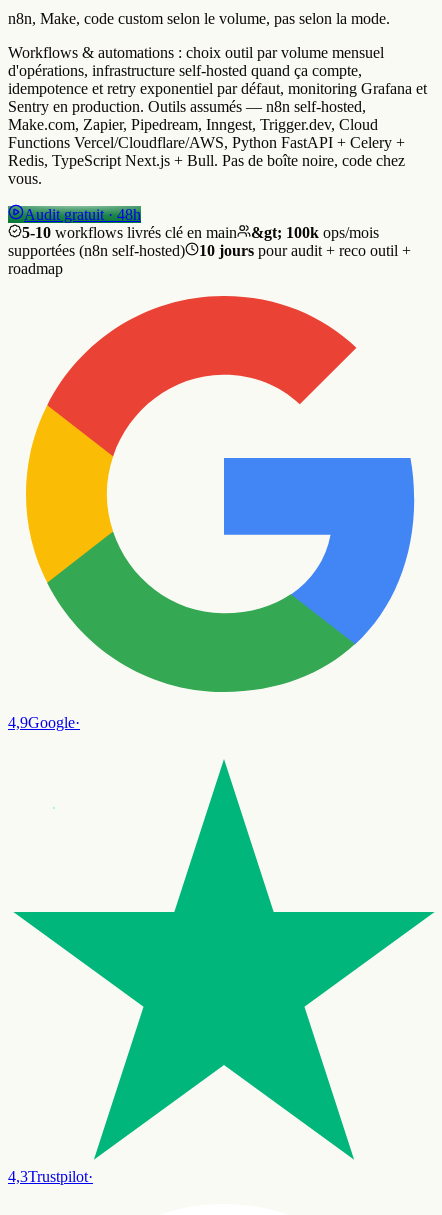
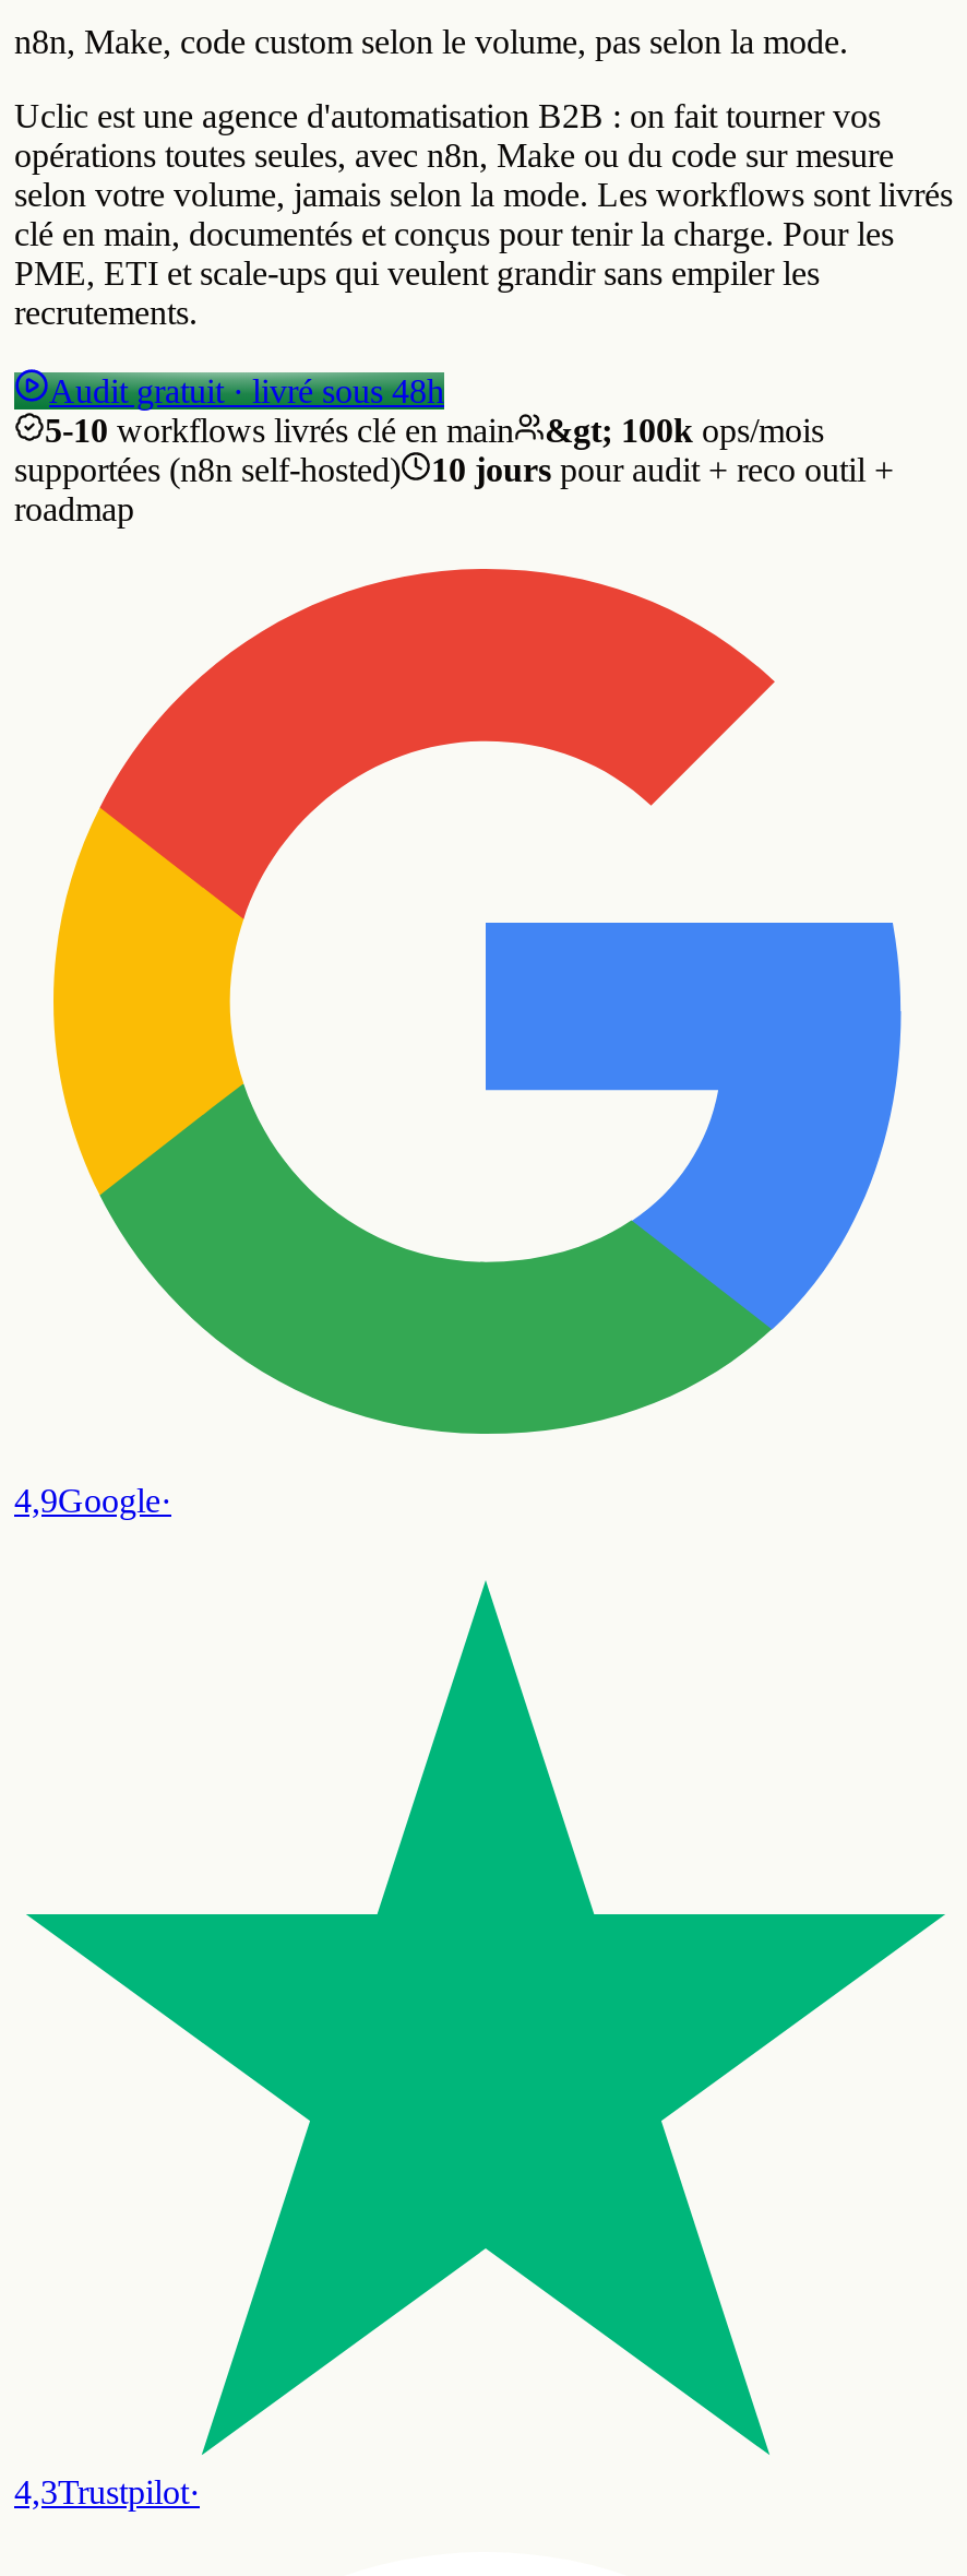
[8,44,427,187] Workflows & automations : choix outil par volume mensuel | d'opérations, infrastructure self-hosted quand ça compte, | idempotence et retry exponentiel par défaut, monitoring Grafana et | Sentry en production. Outils assumés — n8n self-hosted, | Make.com, Zapier, Pipedream, Inngest, Trigger.dev, Cloud | Functions Vercel/Cloudflare/AWS, Python FastAPI + Celery + | Redis, TypeScript Next.js + Bull. Pas de boîte noire, code chez | vous. -> [14,97,953,330] Uclic est une agence d'automatisation B2B : on fait tourner vos | opérations toutes seules, avec n8n, Make ou du code sur mesure | selon votre volume, jamais selon la mode. Les workflows sont livrés | clé en main, documentés et conçus pour tenir la charge. Pour les | PME, ETI et scale-ups qui veulent grandir sans empiler les | recrutements.
[24,206,141,223] Audit gratuit · 48h -> [49,372,444,409] Audit gratuit · livré sous 48h

